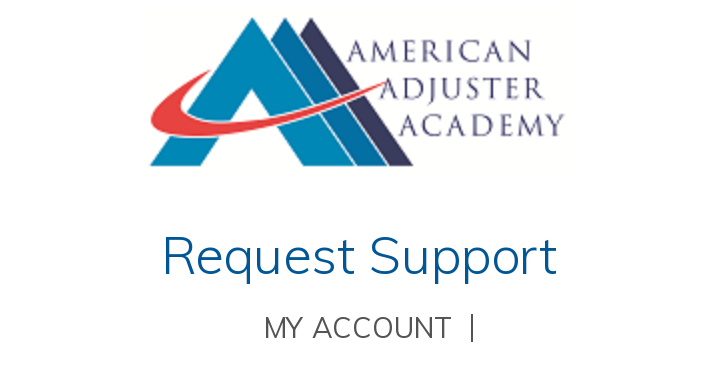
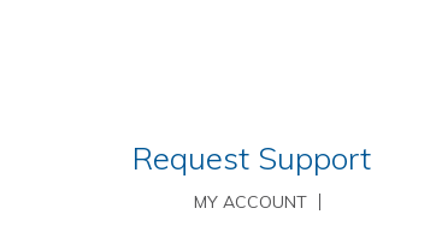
[149,16,563,168] [image] -> none

